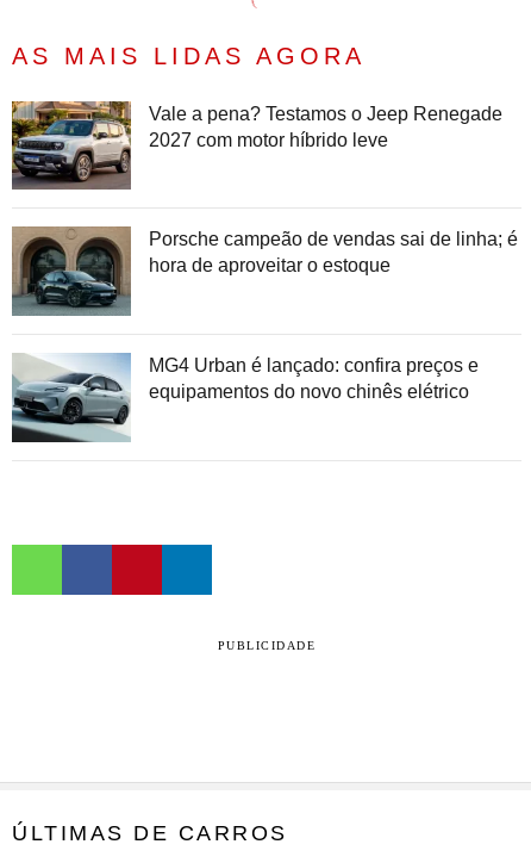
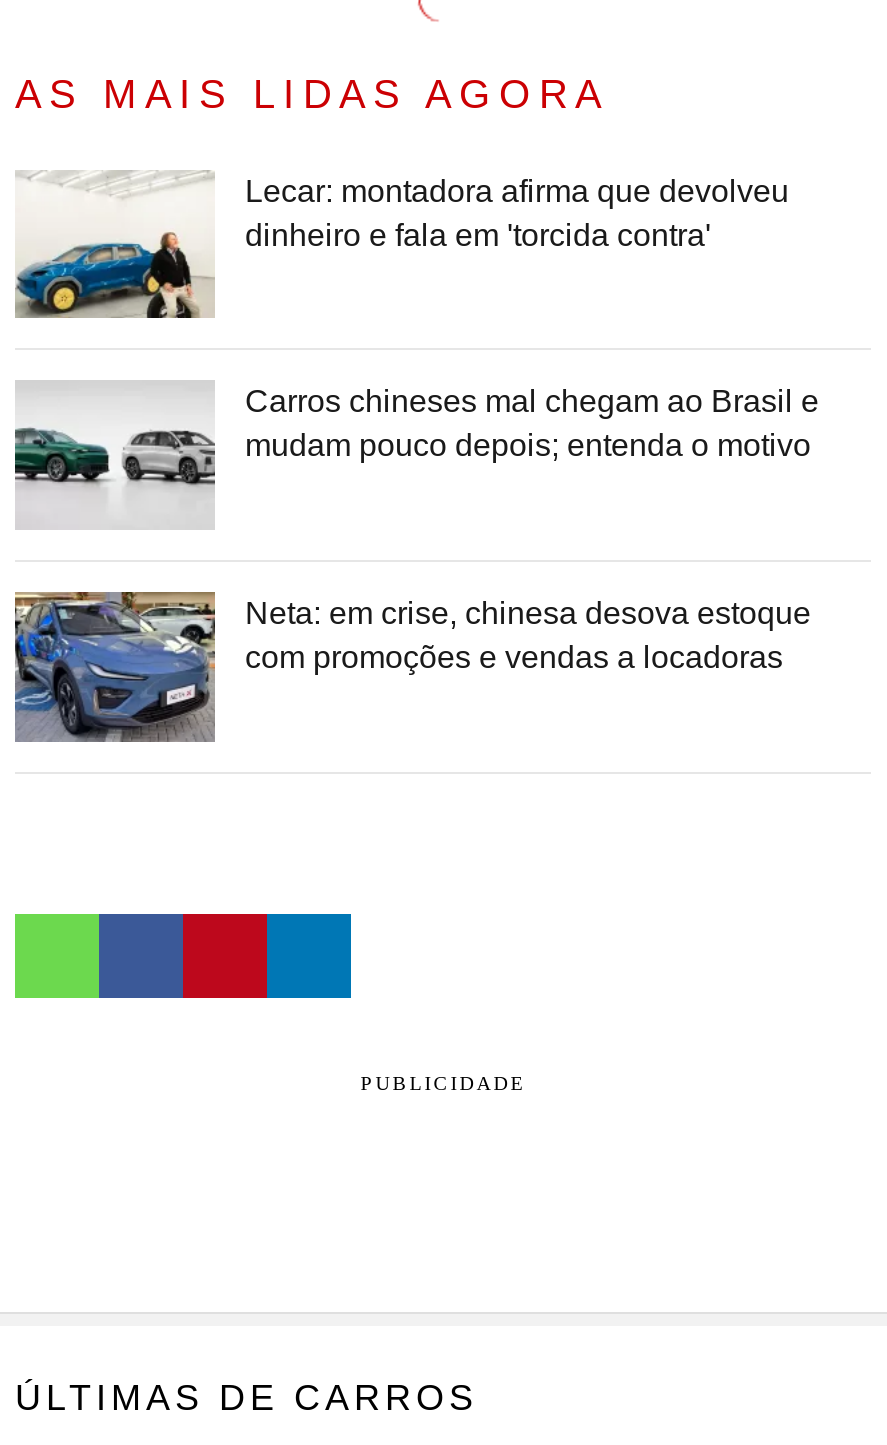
[11,100,502,190] [image] | Vale a pena? Testamos o Jeep Renegade | 2027 com motor híbrido leve -> [15,170,789,320] [image] | Lecar: montadora afirma que devolveu | dinheiro e fala em 'torcida contra'
[11,226,518,316] [image] | Porsche campeão de vendas sai de linha; é | hora de aproveitar o estoque -> [13,382,819,528] [image] | Carros chineses mal chegam ao Brasil e | mudam pouco depois; entenda o motivo
[12,352,479,442] [image] | MG4 Urban é lançado: confira preços e | equipamentos do novo chinês elétrico -> [13,590,811,744] [image] | Neta: em crise, chinesa desova estoque | com promoções e vendas a locadoras

